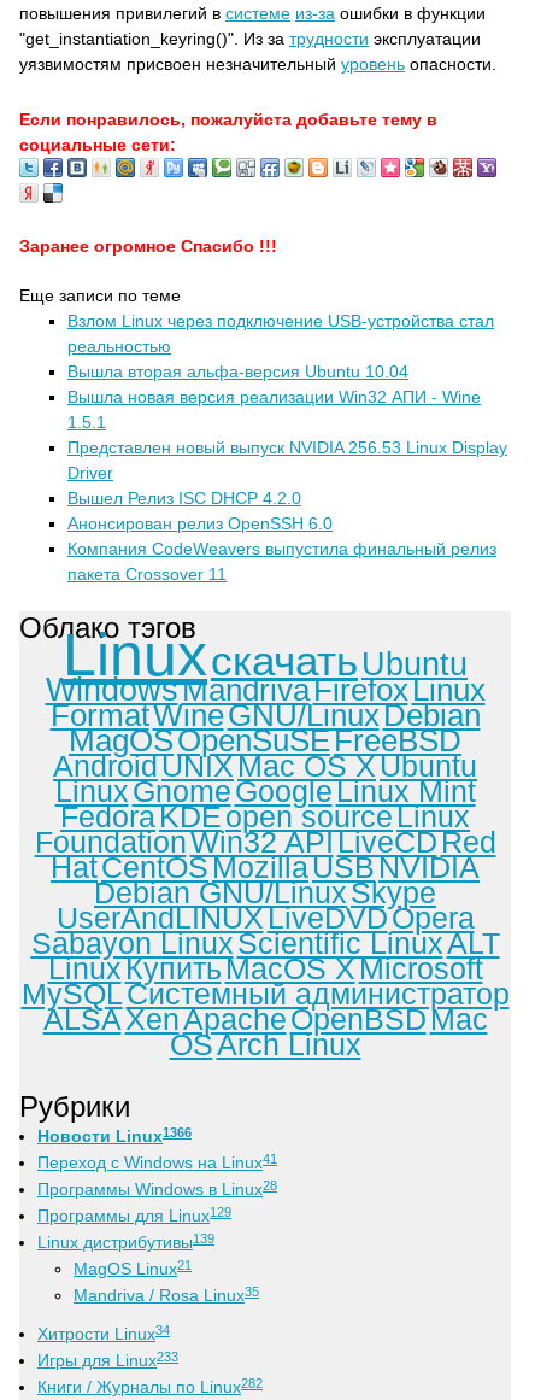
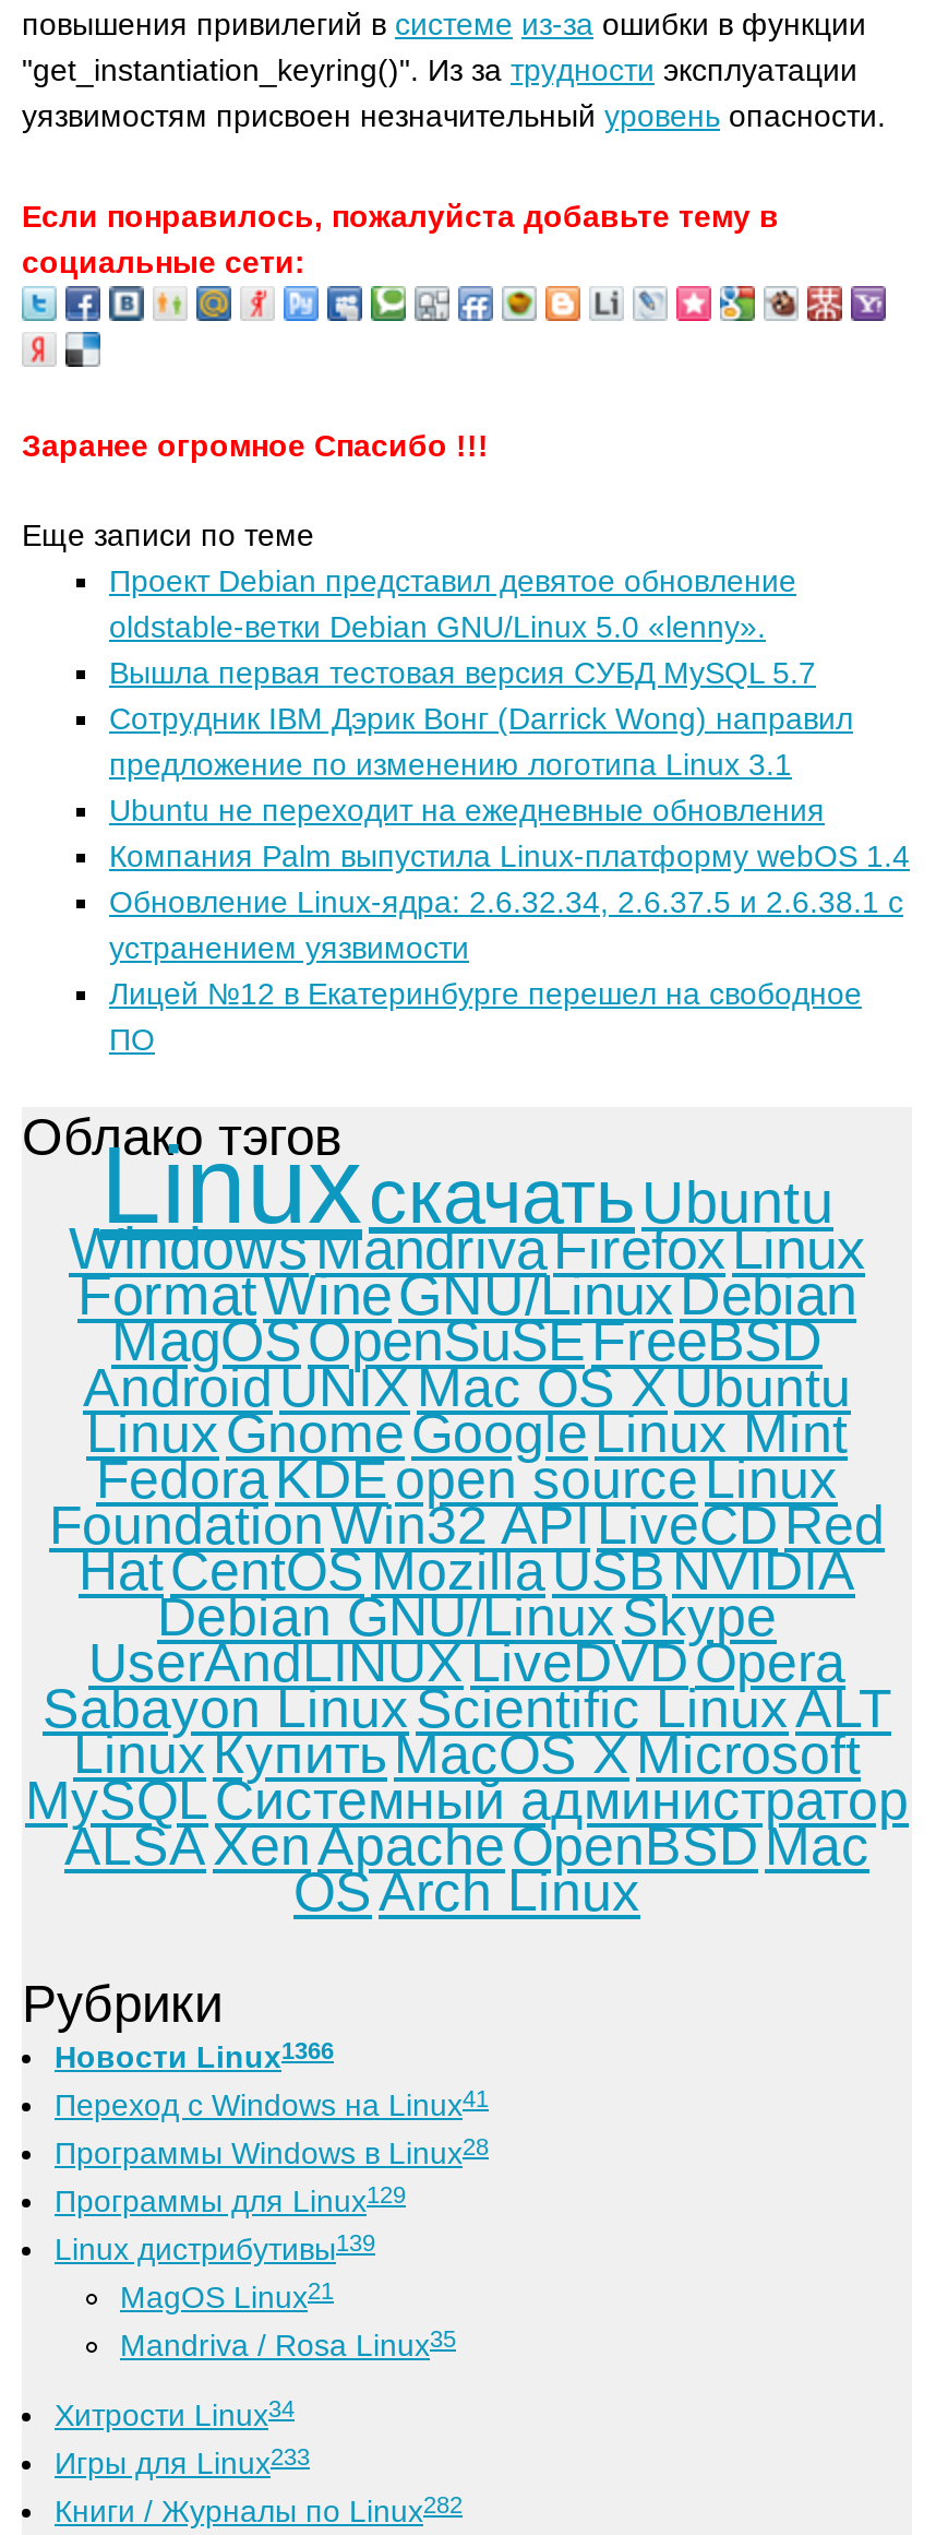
[67,311,507,584] Взлом Linux через подключение USB-устройства стал | реальностью | Вышла вторая альфа-версия Ubuntu 10.04 | Вышла новая версия реализации Win32 АПИ - Wine | 1.5.1 | Представлен новый выпуск NVIDIA 256.53 Linux Display | Driver | Вышел Релиз ISC DHCP 4.2.0 | Анонсирован релиз OpenSSH 6.0 | Компания CodeWeavers выпустила финальный релиз | пакета Crossover 11 -> [109,563,910,1057] Проект Debian представил девятое обновление | oldstable-ветки Debian GNU/Linux 5.0 «lenny». | Вышла первая тестовая версия СУБД MySQL 5.7 | Сотрудник IBM Дэрик Вонг (Darrick Wong) направил | предложение по изменению логотипа Linux 3.1 | Ubuntu не переходит на ежедневные обновления | Компания Palm выпустила Linux-платформу webOS 1.4 | Обновление Linux-ядра: 2.6.32.34, 2.6.37.5 и 2.6.38.1 с | устранением уязвимости | Лицей №12 в Екатеринбурге перешел на свободное | ПО

